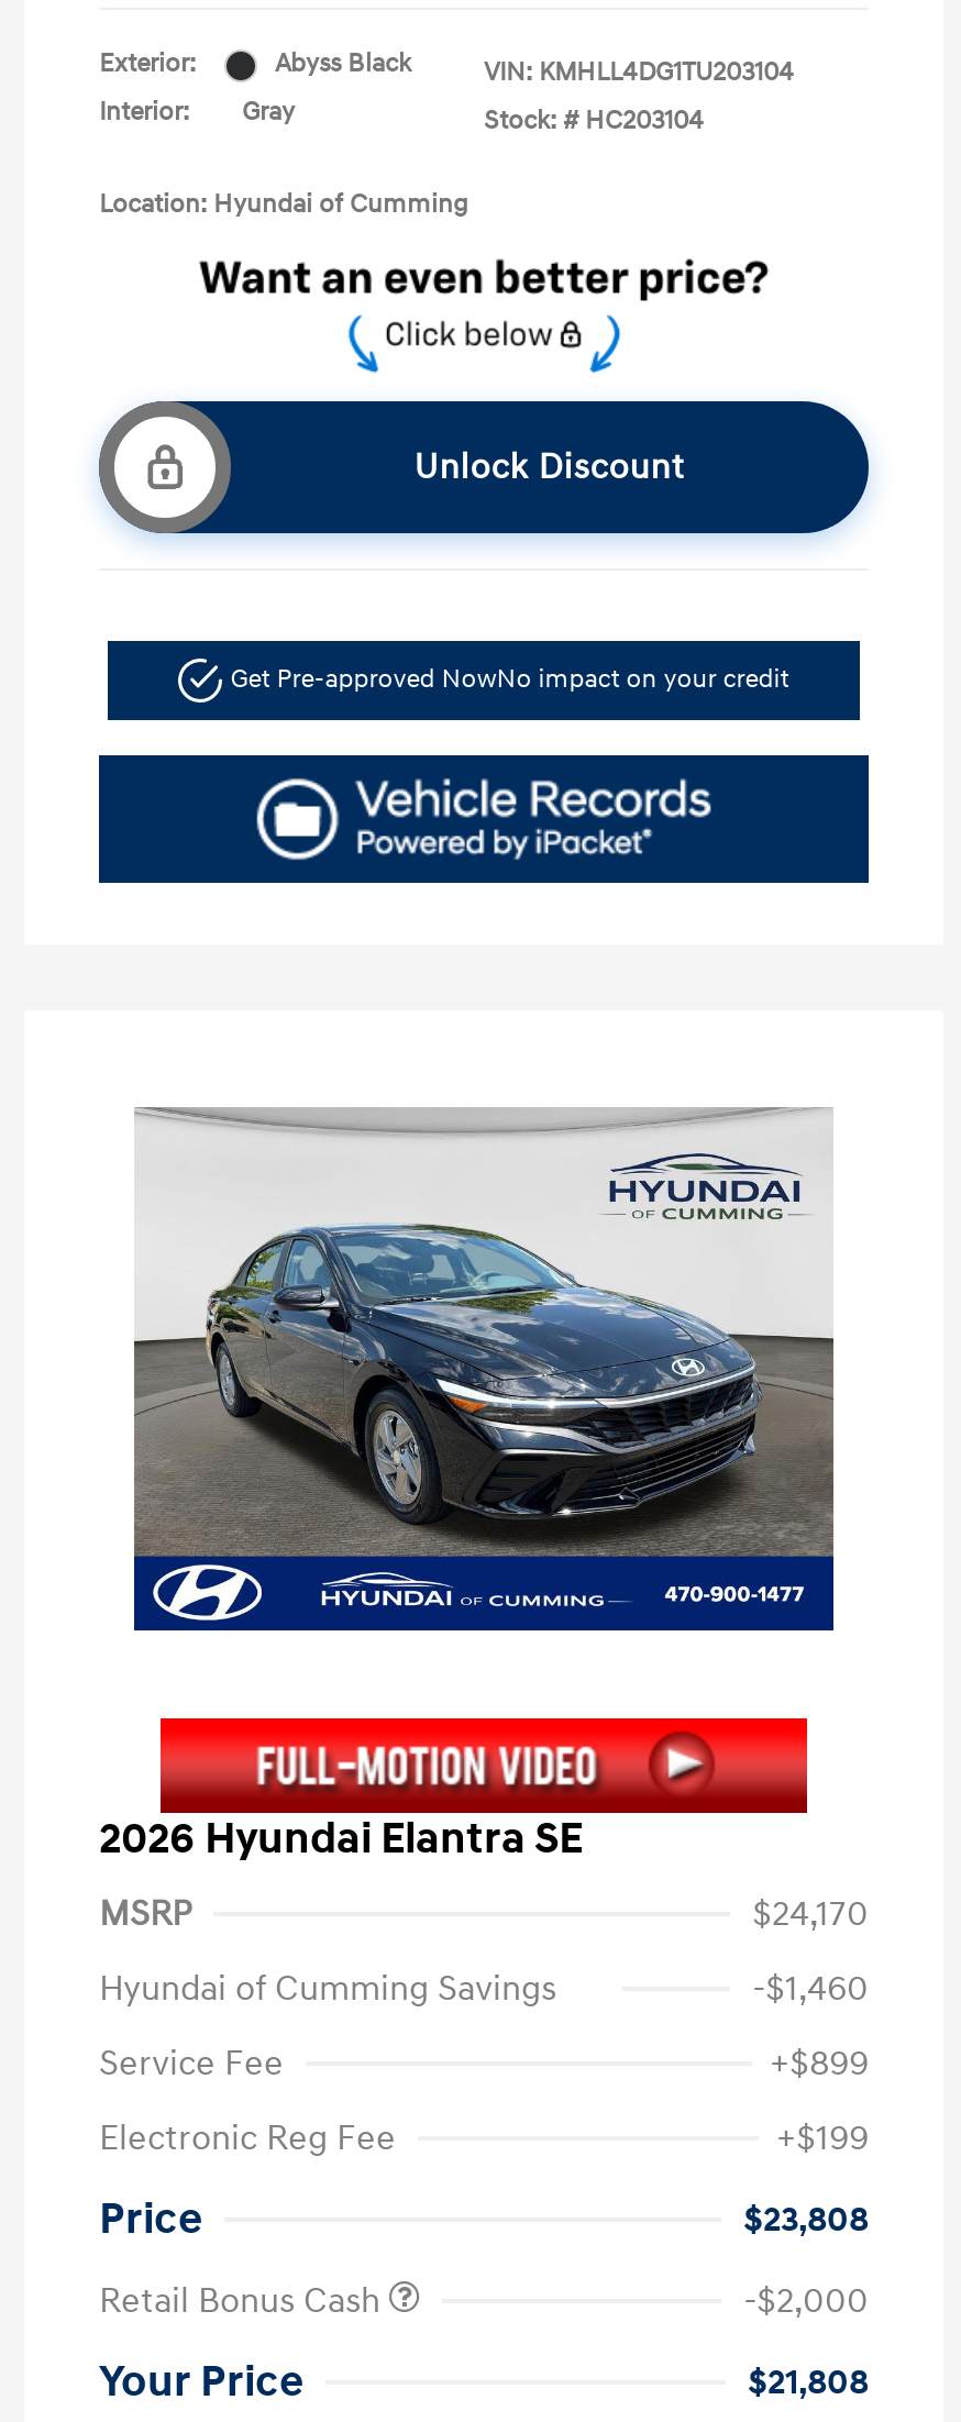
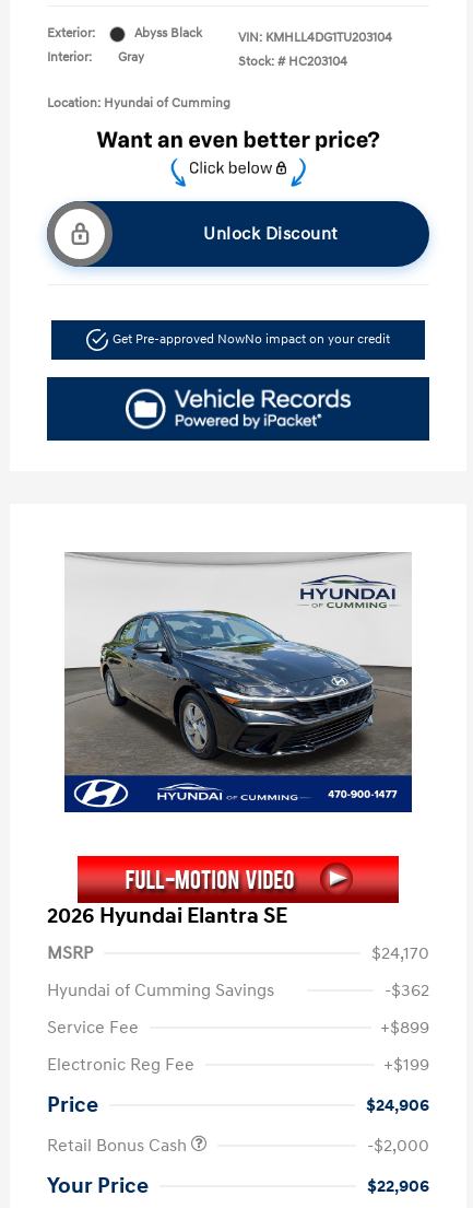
[752,1968,869,2011] -$1,460 -> [385,980,429,1002] -$362
[743,2198,869,2242] $23,808 -> [366,1095,429,1116] $24,906
[748,2361,869,2405] $21,808 -> [367,1176,429,1197] $22,906

